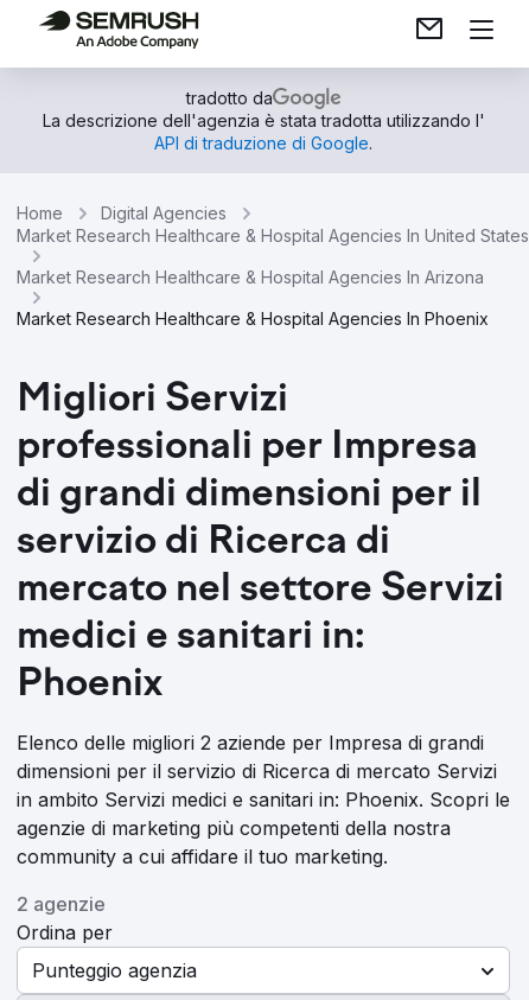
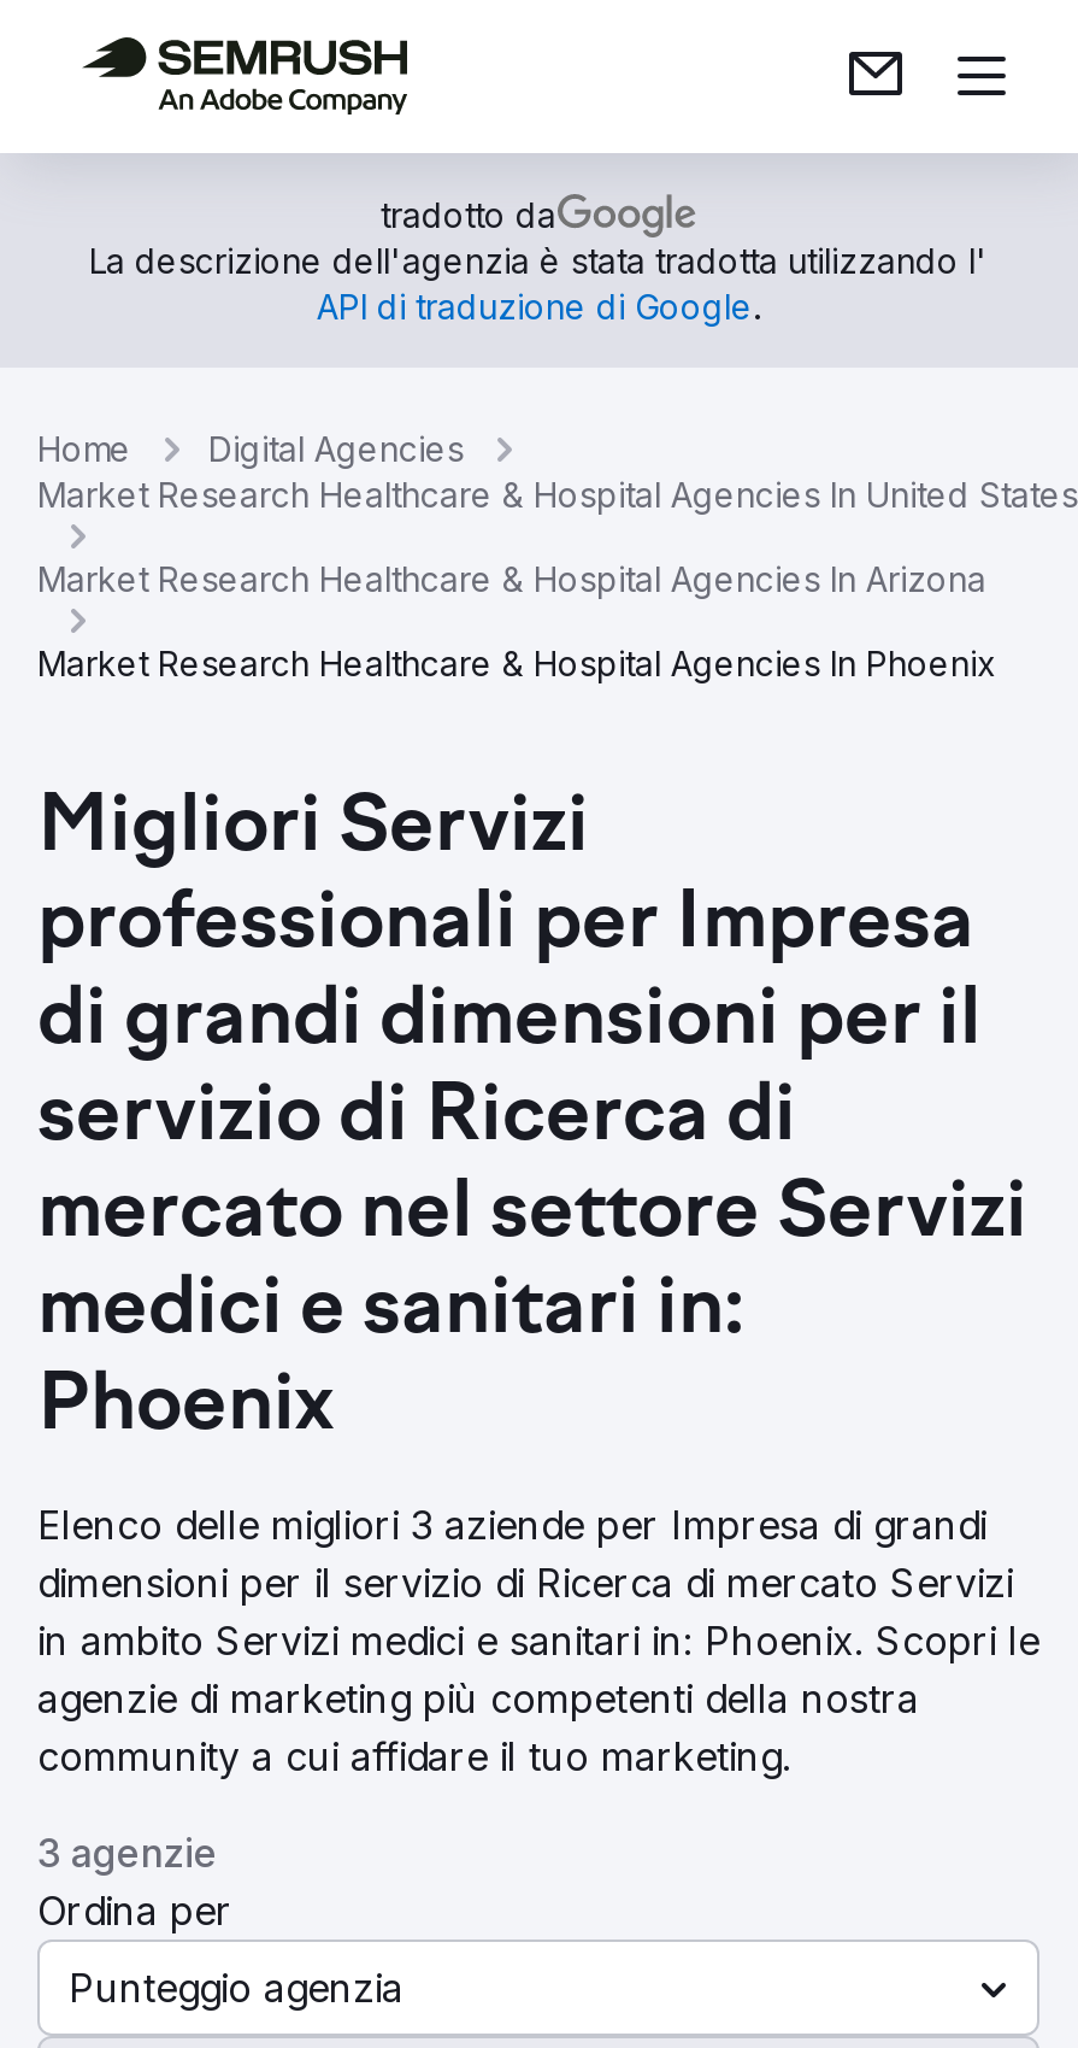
[17,731,484,754] Elenco delle migliori 2 aziende per Impresa di grandi -> [37,1501,986,1549] Elenco delle migliori 3 aziende per Impresa di grandi
[17,892,106,916] 2 agenzie -> [37,1829,218,1877] 3 agenzie

